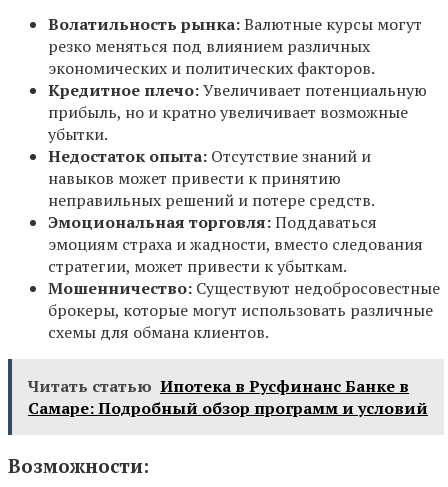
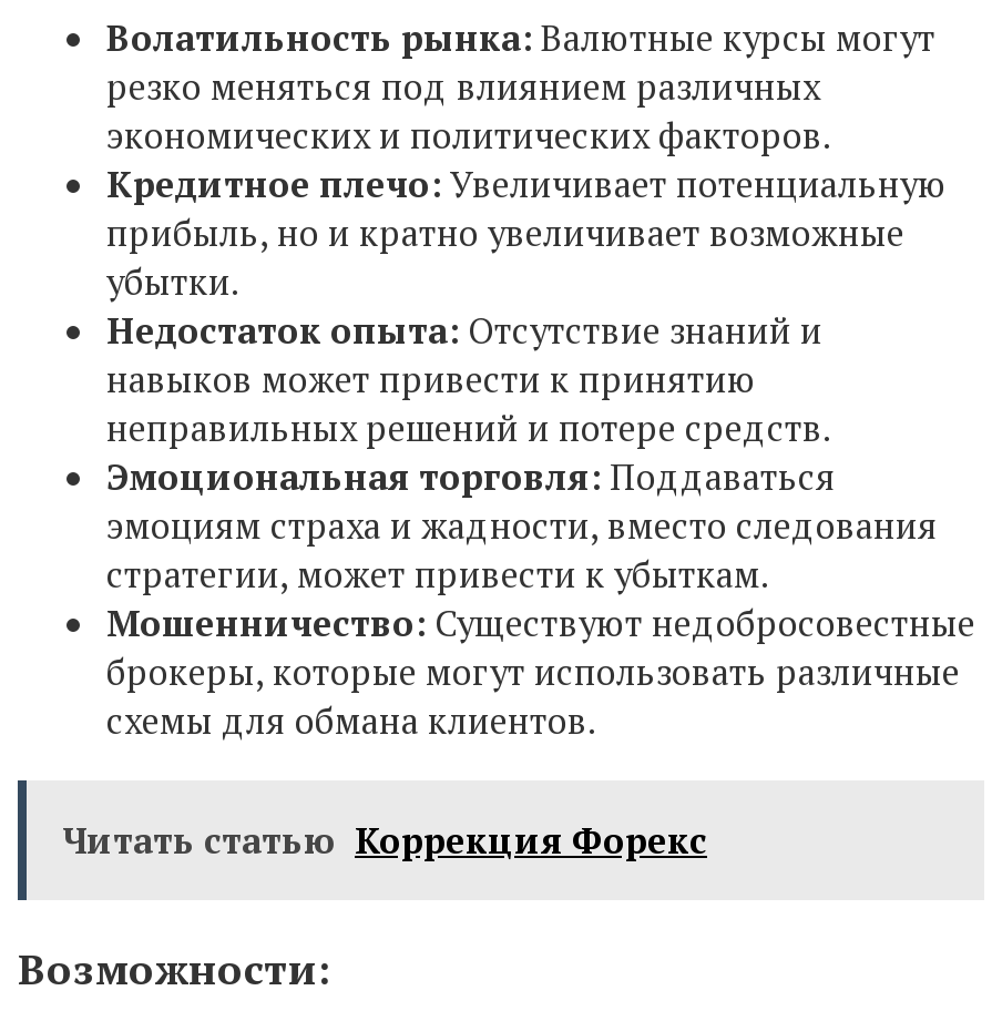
[28,375,428,419] Читать статью Ипотека в Русфинанс Банке в | Самаре: Подробный обзор программ и условий -> [62,817,707,865] Читать статью Коррекция Форекс

